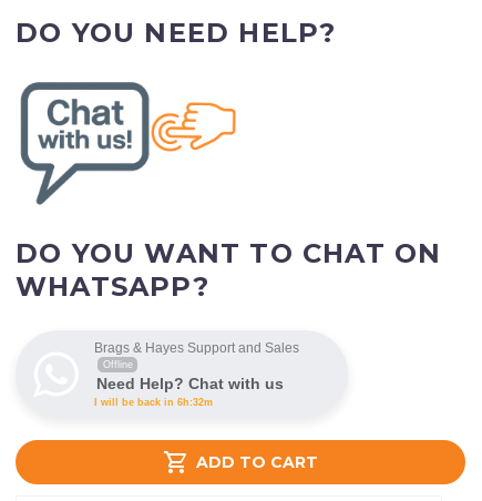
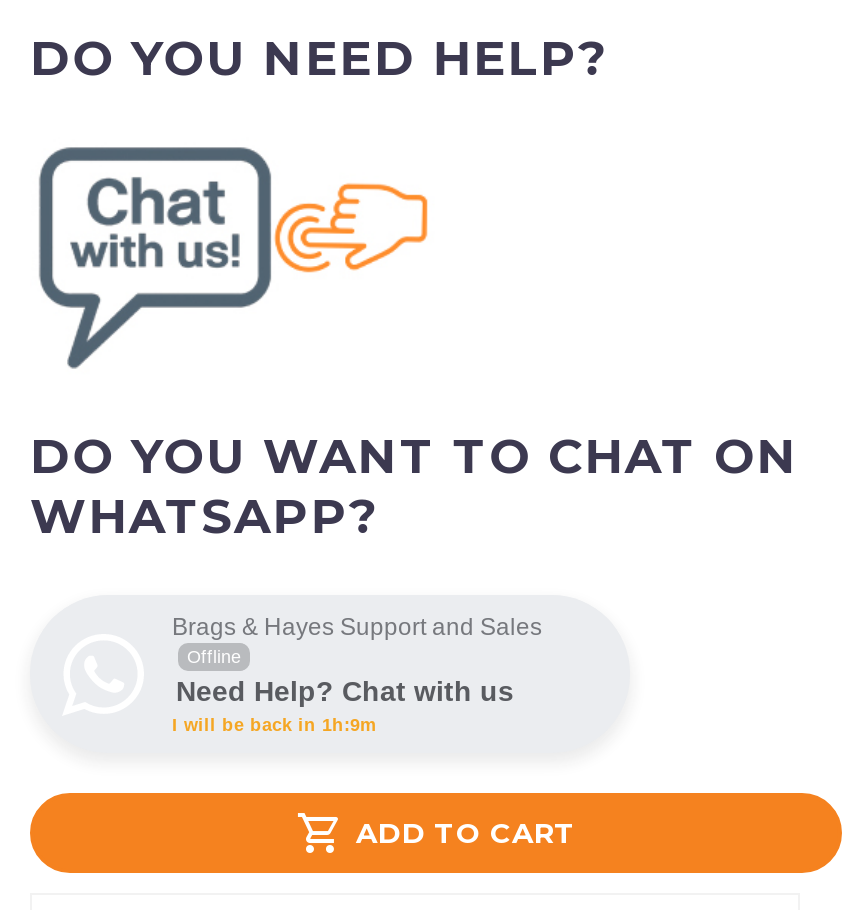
[94,397,213,408] I will be back in 6h:32m -> [172,715,376,735] I will be back in 1h:9m

